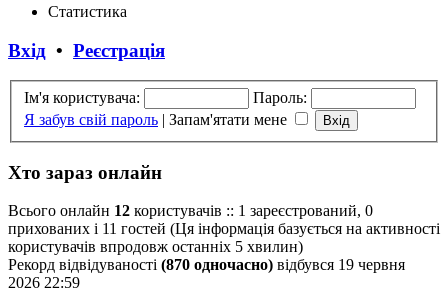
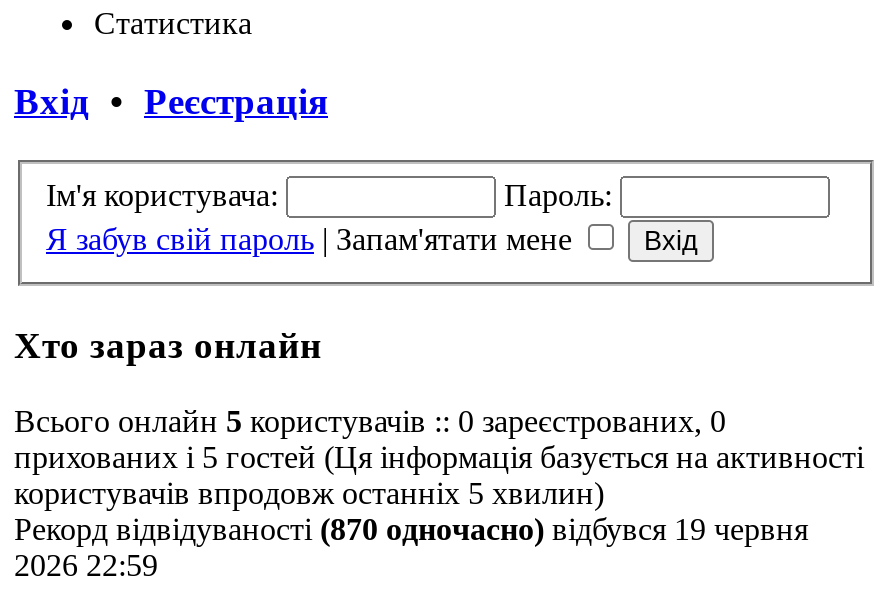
[8,202,373,219] Всього онлайн 12 користувачів :: 1 зареєстрований, 0 -> [14,405,726,439] Всього онлайн 5 користувачів :: 0 зареєстрованих, 0
[8,220,440,237] прихованих і 11 гостей (Ця інформація базується на активності -> [14,441,864,475] прихованих і 5 гостей (Ця інформація базується на активності

